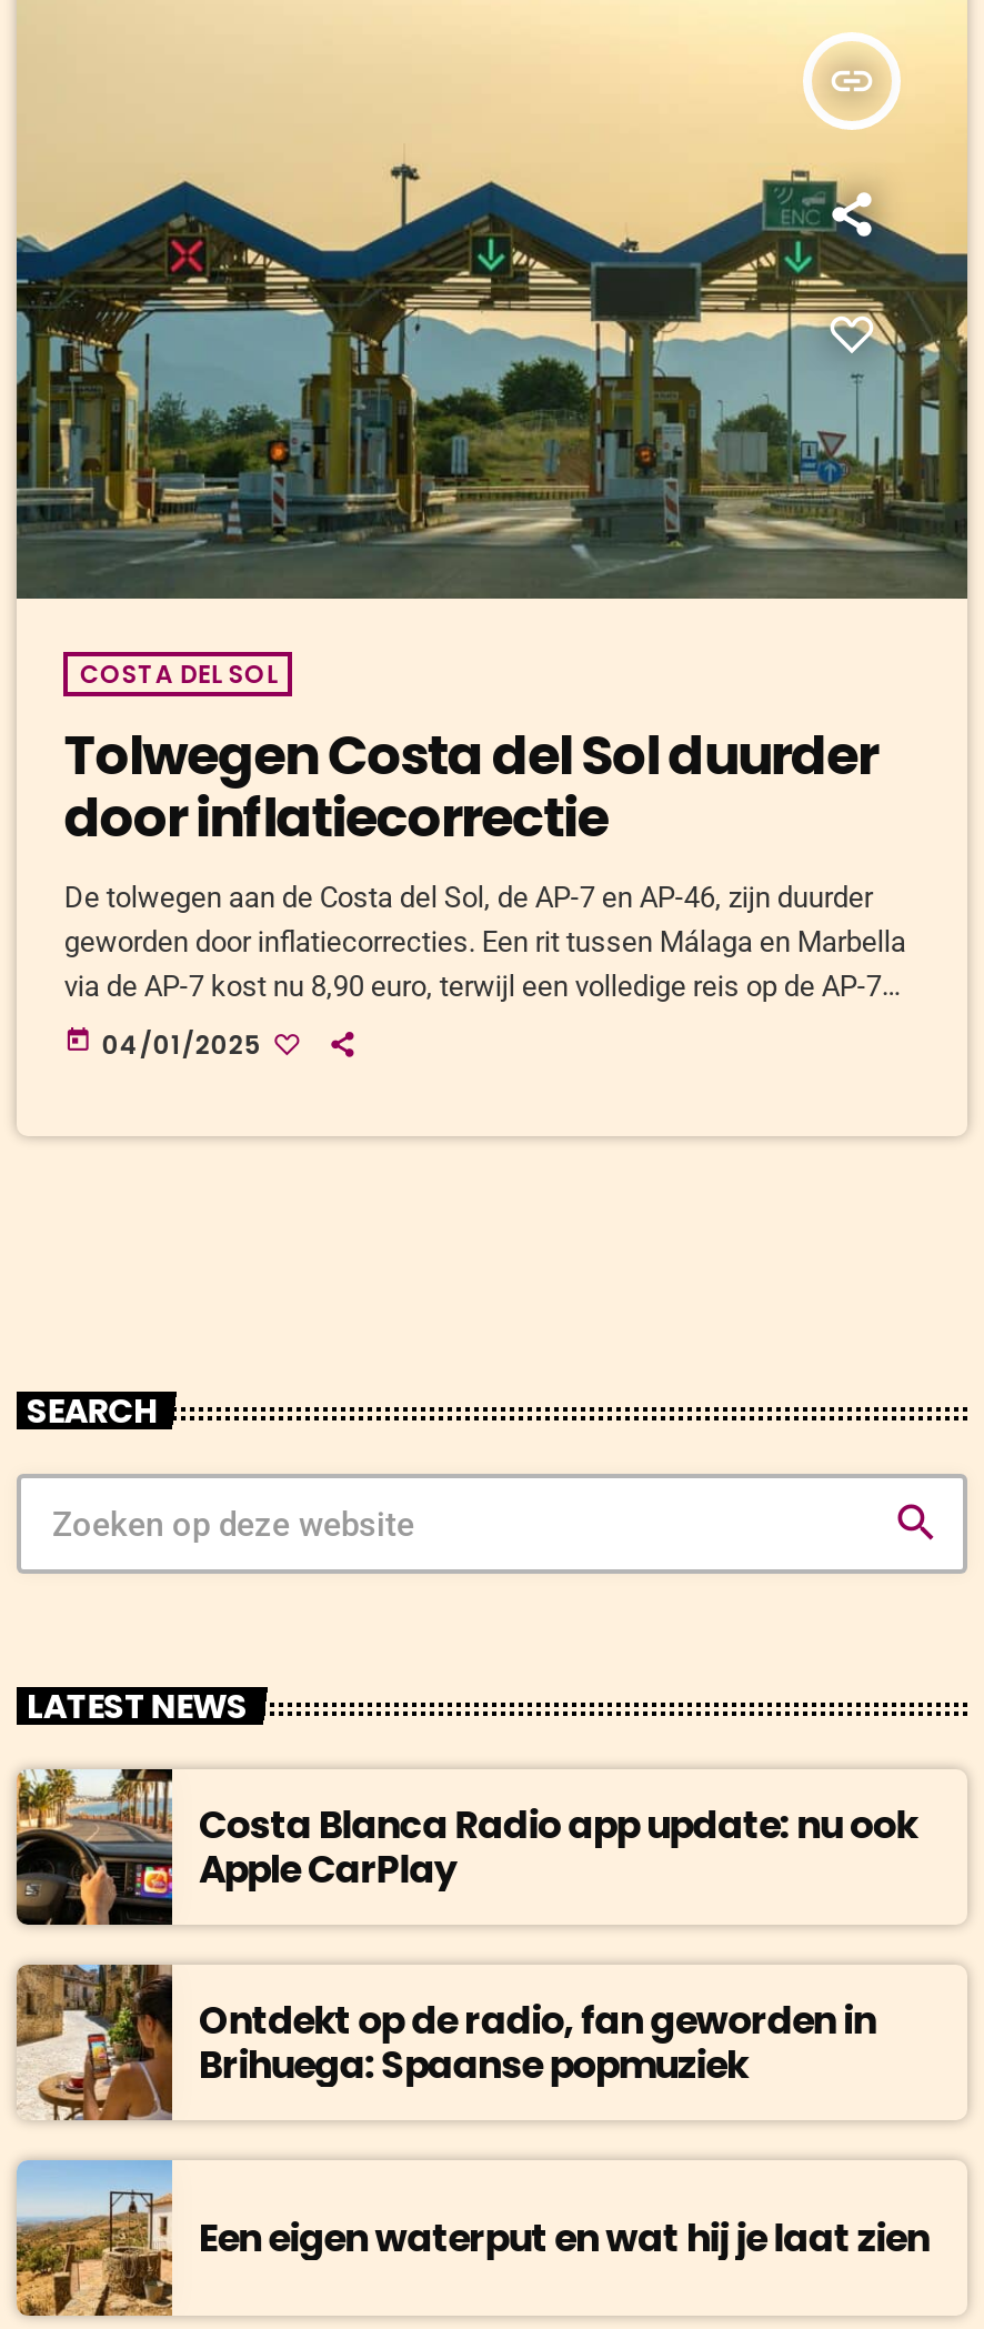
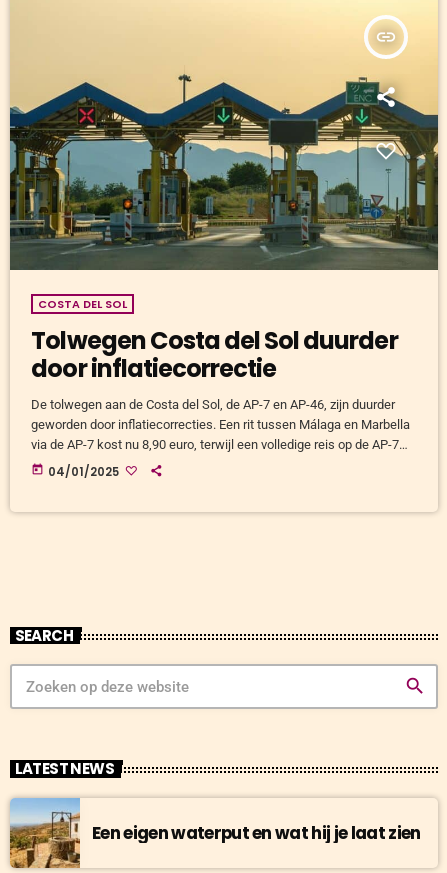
[14,1767,916,2092] [image] | Costa Blanca Radio app update: nu ook | Apple CarPlay | Ontdekt op de radio, fan geworden in | Brihuega: Spaanse popmuziek -> none
[14,1962,174,2122] [image] -> none

